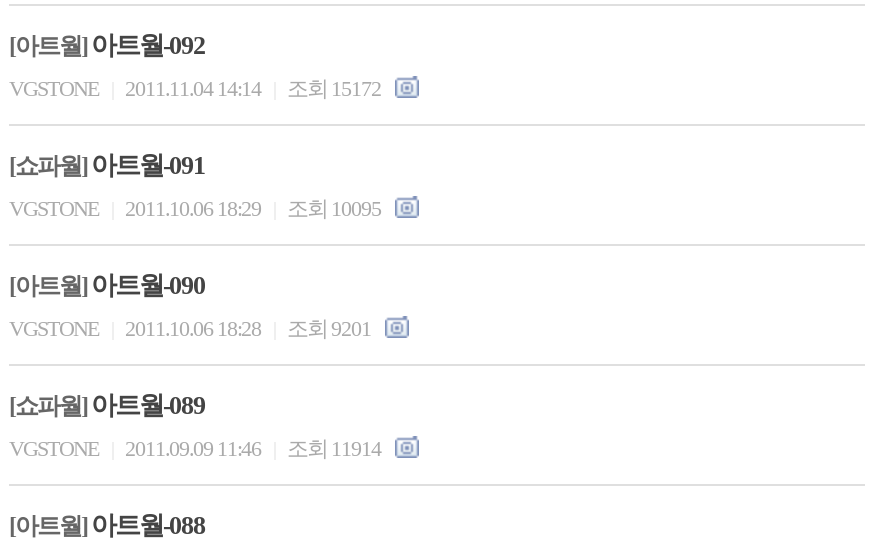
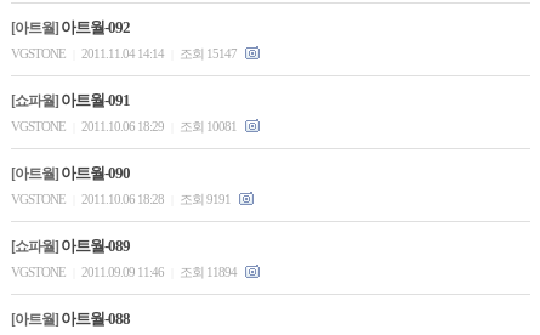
[9,76,385,100] VGSTONE 2011.11.04 14:14 조회 15172 -> [11,46,239,61] VGSTONE 2011.11.04 14:14 조회 15147
[9,196,385,220] VGSTONE 2011.10.06 18:29 조회 10095 -> [11,119,239,134] VGSTONE 2011.10.06 18:29 조회 10081
[9,316,375,340] VGSTONE 2011.10.06 18:28 조회 9201 -> [11,192,233,206] VGSTONE 2011.10.06 18:28 조회 9191
[9,436,385,460] VGSTONE 2011.09.09 11:46 조회 11914 -> [11,265,239,279] VGSTONE 2011.09.09 11:46 조회 11894

